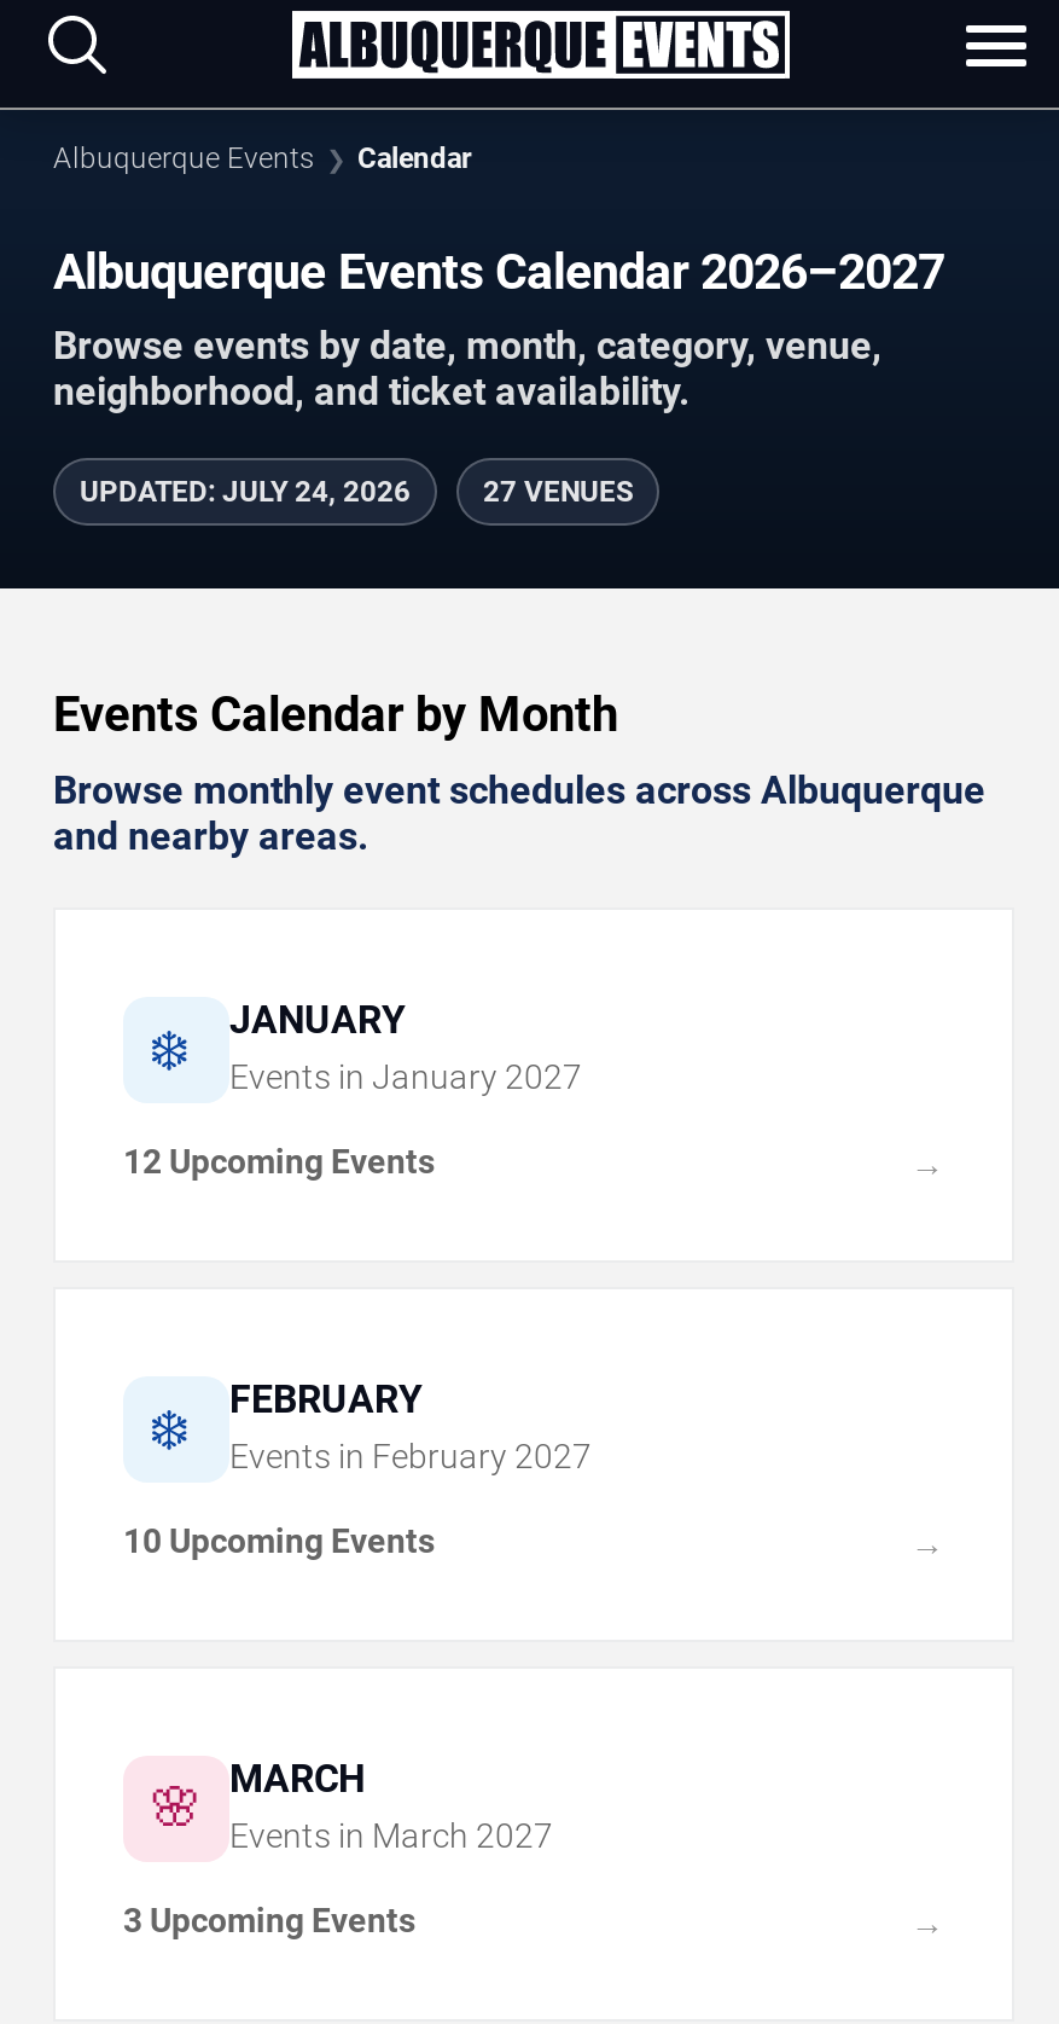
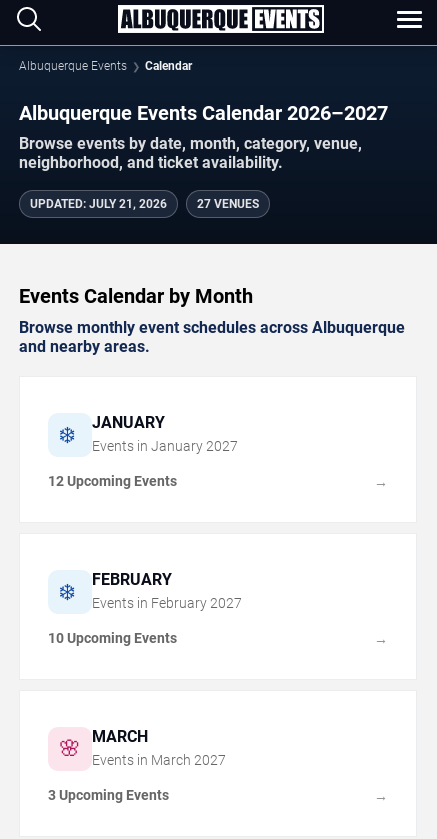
[80,476,411,510] UPDATED: JULY 24, 2026 -> [30,197,167,211] UPDATED: JULY 21, 2026

